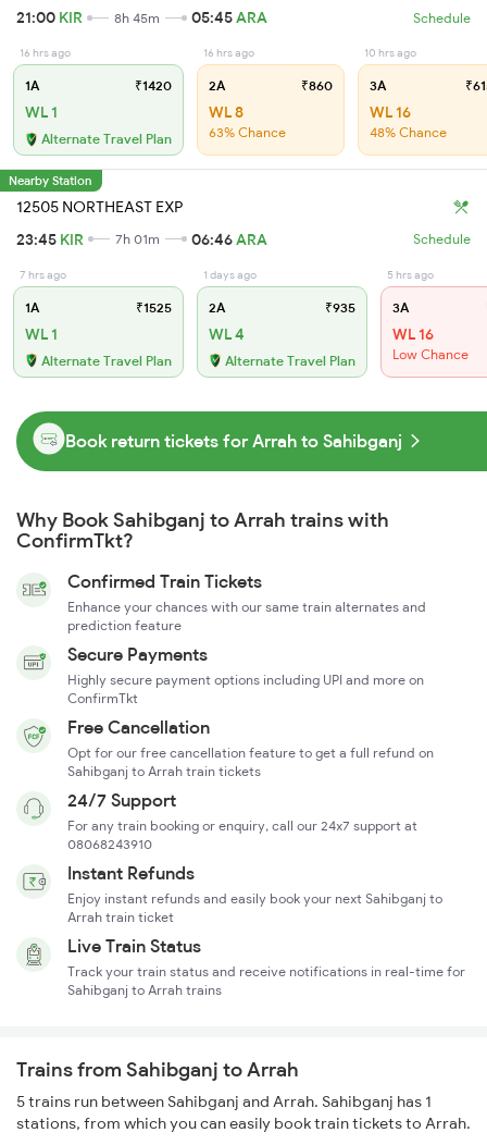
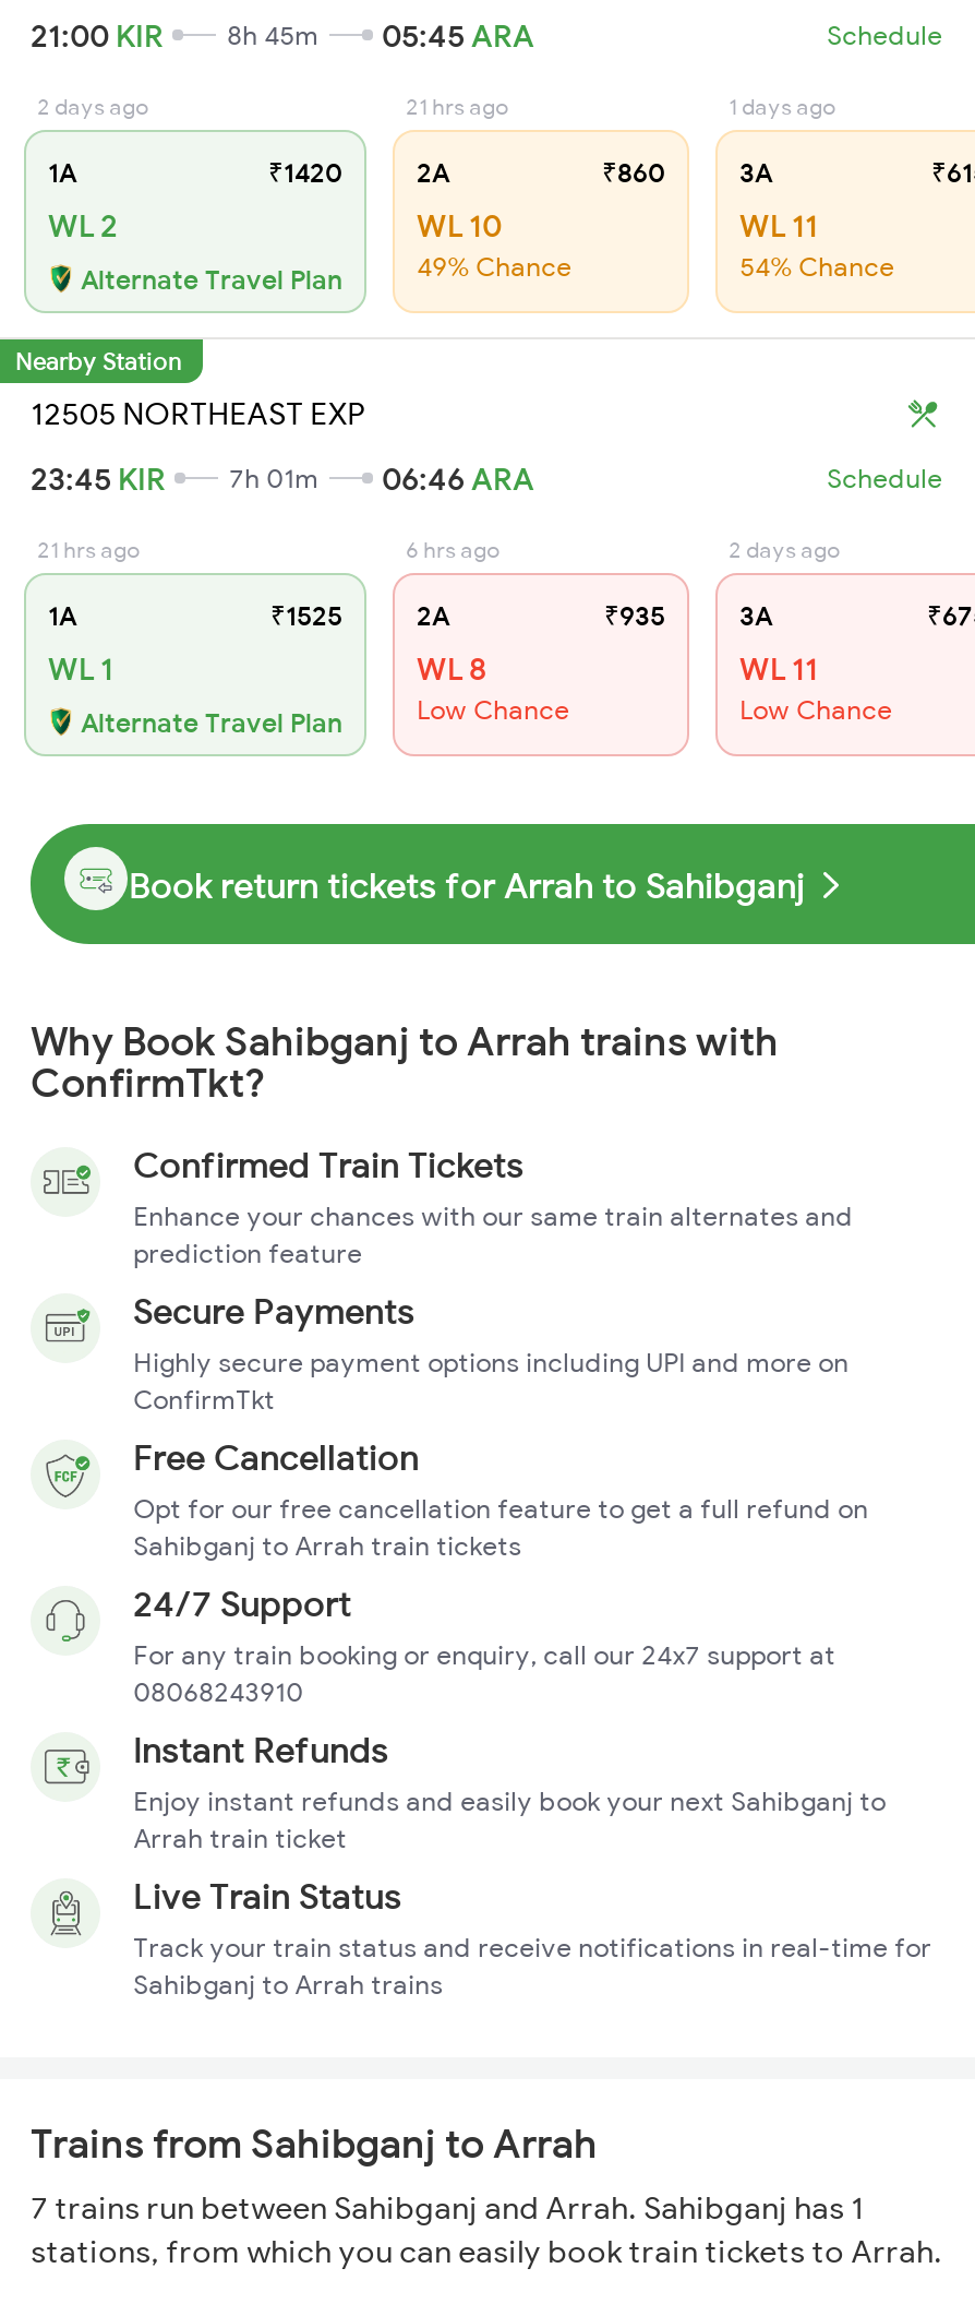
[20,46,71,60] 16 hrs ago -> [37,91,148,120] 2 days ago
[203,46,254,60] 16 hrs ago -> [406,91,508,120] 21 hrs ago
[364,46,416,60] 10 hrs ago -> [729,91,835,120] 1 days ago
[25,103,58,122] WL 1 -> [48,205,118,244] WL 2
[209,103,243,122] WL 8 -> [417,205,502,244] WL 10
[370,103,411,122] WL 16 -> [739,205,818,244] WL 11
[209,125,286,141] 63% Chance -> [417,249,571,281] 49% Chance
[370,125,447,141] 48% Chance -> [739,249,894,281] 54% Chance
[20,267,66,281] 7 hrs ago -> [37,535,140,563] 21 hrs ago
[203,267,257,281] 1 days ago -> [406,535,499,563] 6 hrs ago
[387,267,434,281] 5 hrs ago -> [729,535,840,563] 2 days ago
[209,324,355,369] WL 4 | Alternate Travel Plan -> [417,649,569,725] WL 8 | Low Chance
[392,324,434,343] WL 16 -> [739,649,818,688] WL 11
[16,1092,432,1111] 5 trains run between Sahibganj and Arrah. Sahibganj has 1 -> [31,2188,864,2227] 7 trains run between Sahibganj and Arrah. Sahibganj has 1

